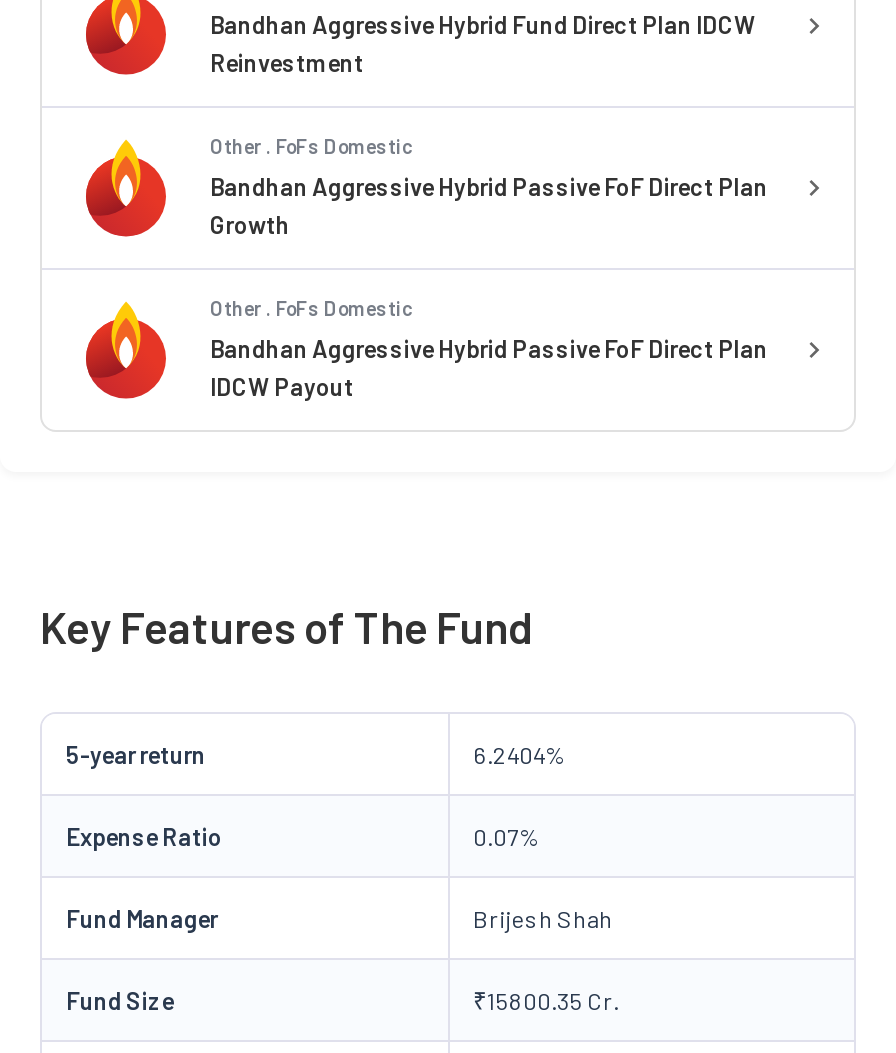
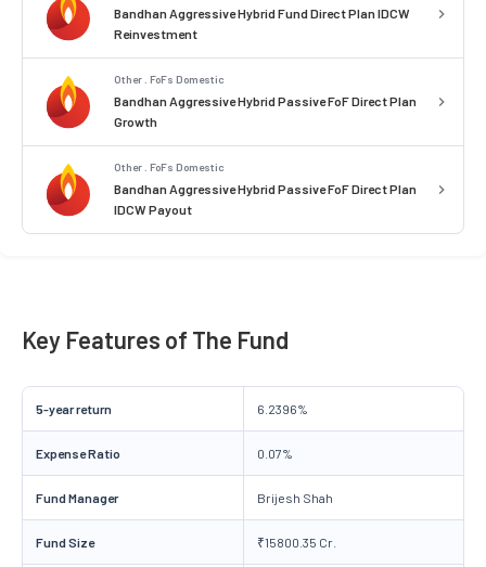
[473,740,565,768] 6.2404% -> [257,401,308,416] 6.2396%

